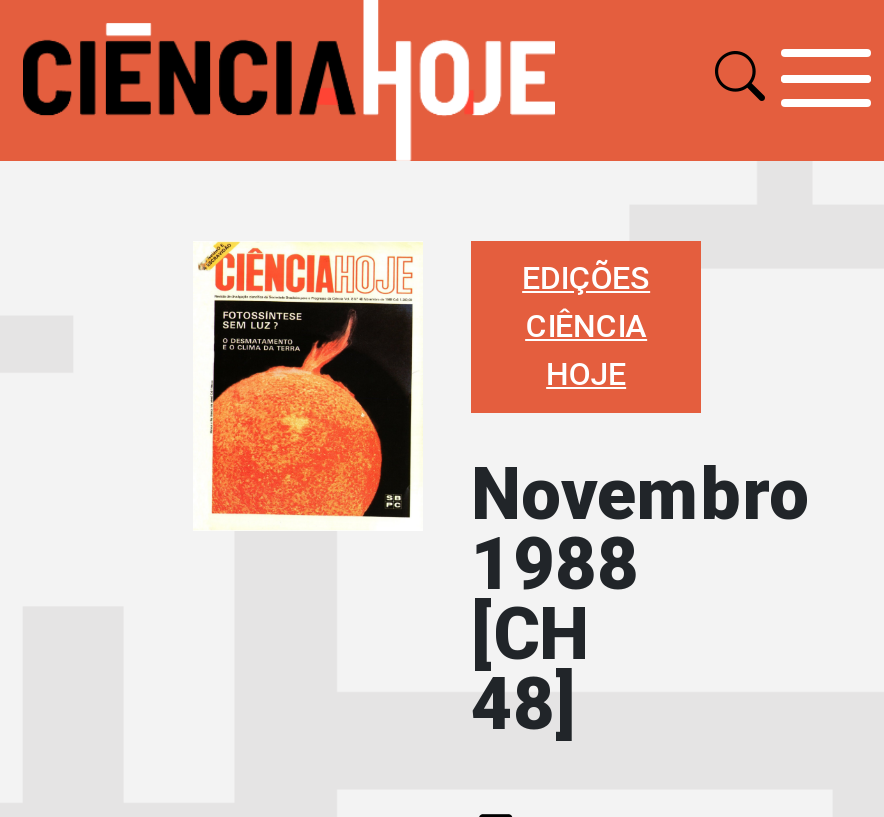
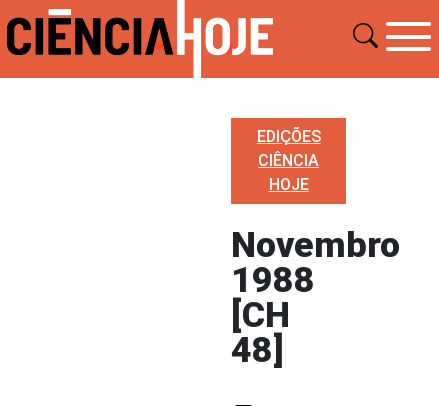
[197,239,423,519] [image] -> none

